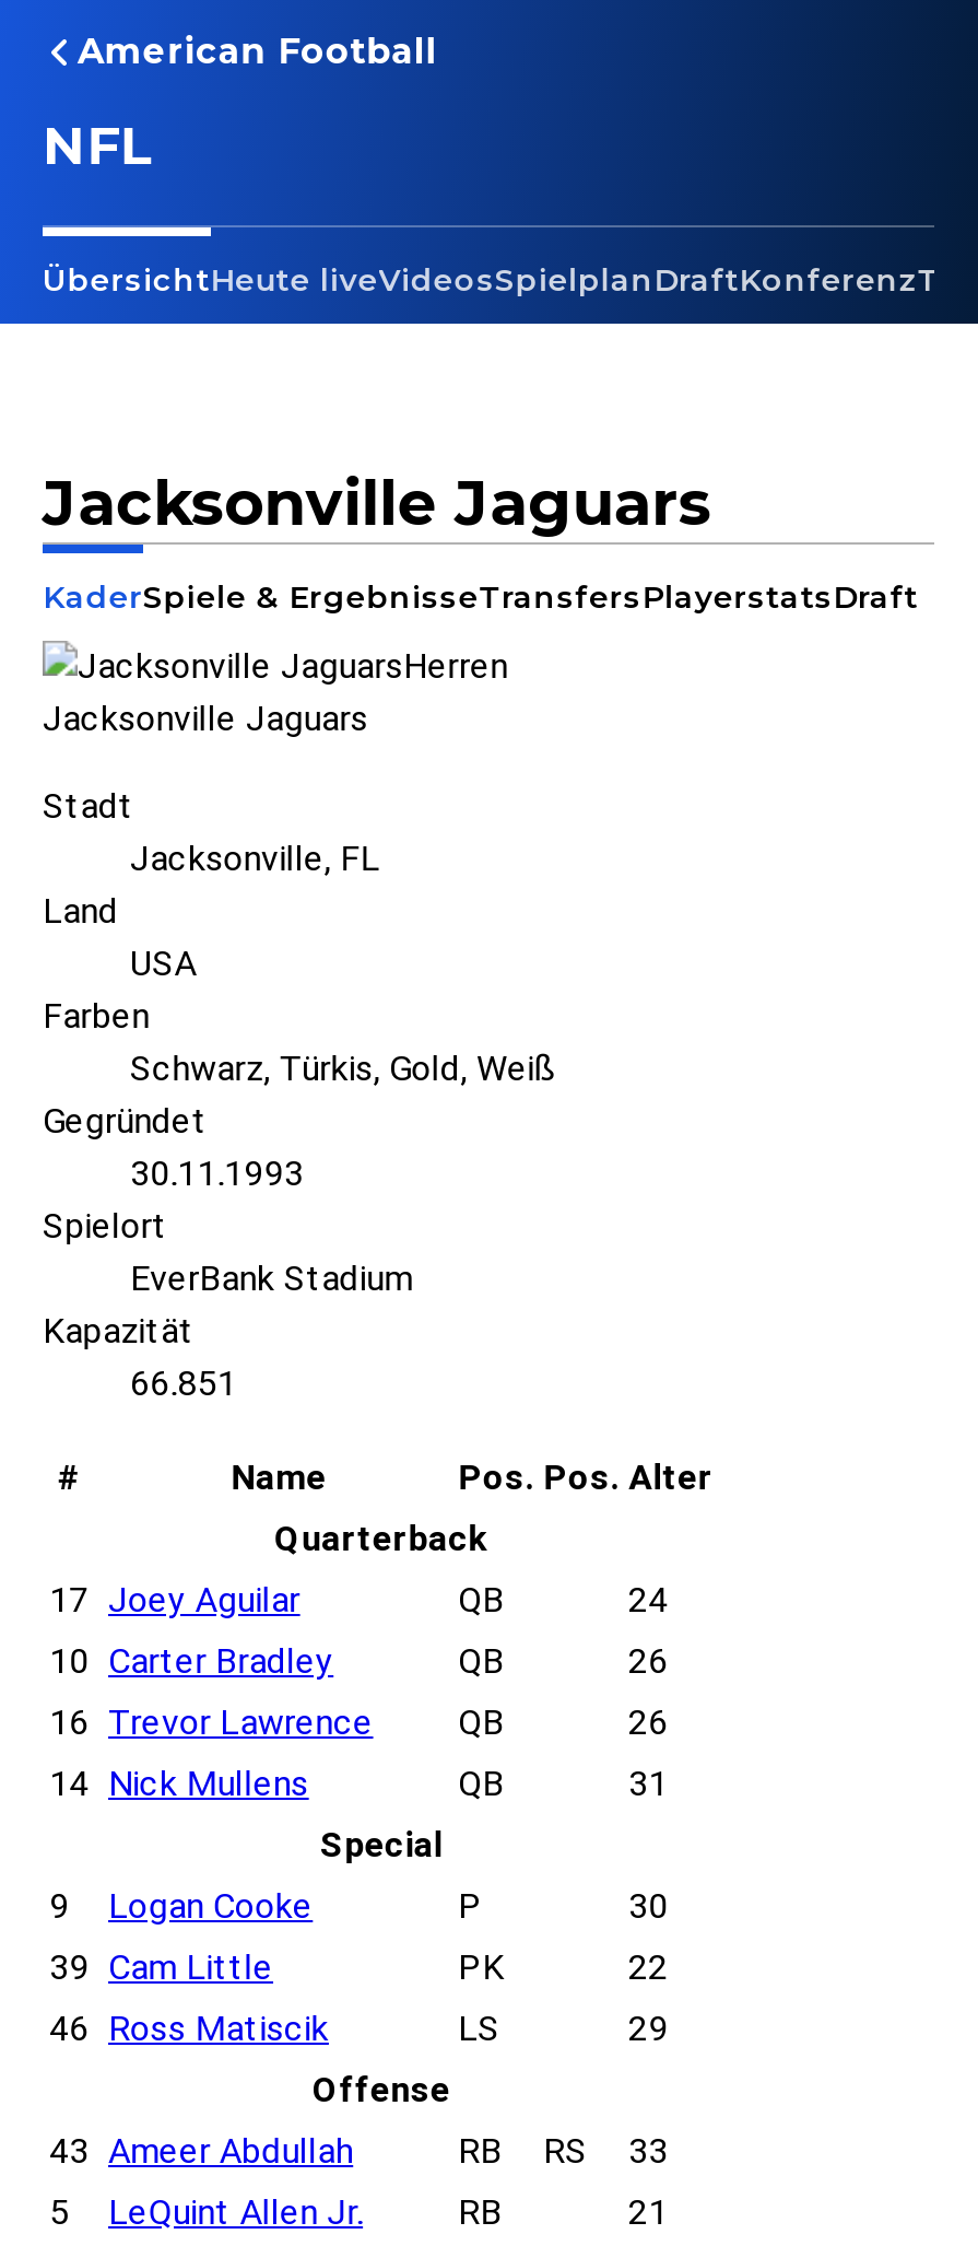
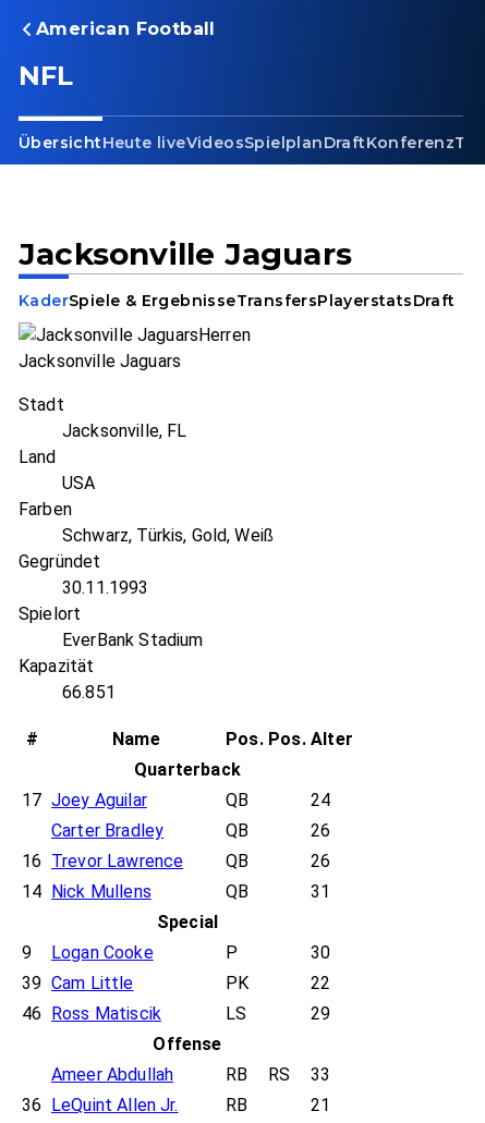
[49,1641,334,1682] 10 Carter Bradley -> [51,820,164,841] Carter Bradley
[49,2131,353,2172] 43 Ameer Abdullah -> [51,1064,173,1085] Ameer Abdullah
[49,2192,363,2233] 5 | LeQuint Allen Jr. -> [22,1095,178,1116] 36 LeQuint Allen Jr.

